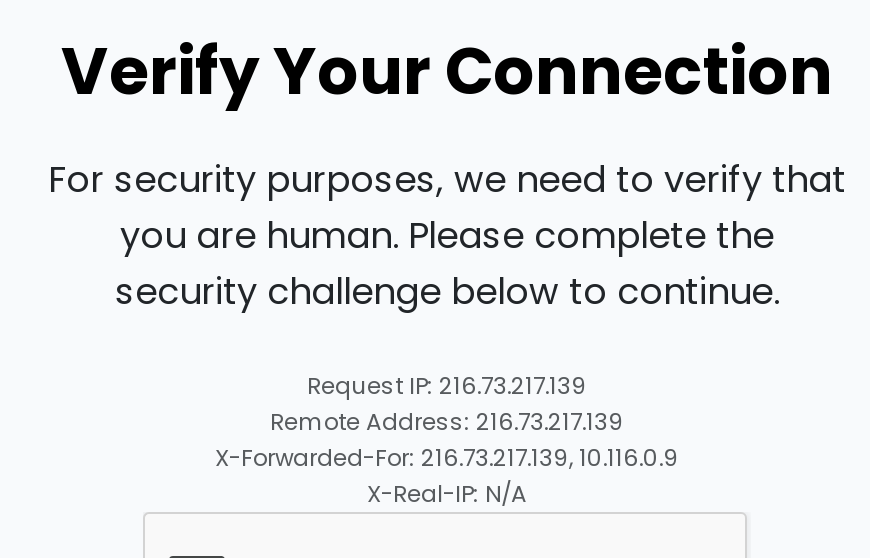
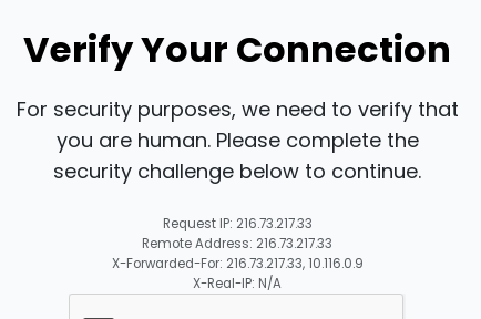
[307,370,587,402] Request IP: 216.73.217.139 -> [162,215,312,233] Request IP: 216.73.217.33
[270,406,624,438] Remote Address: 216.73.217.139 -> [142,235,332,253] Remote Address: 216.73.217.33
[215,442,679,474] X-Forwarded-For: 216.73.217.139, 10.116.0.9 -> [111,255,363,273] X-Forwarded-For: 216.73.217.33, 10.116.0.9

